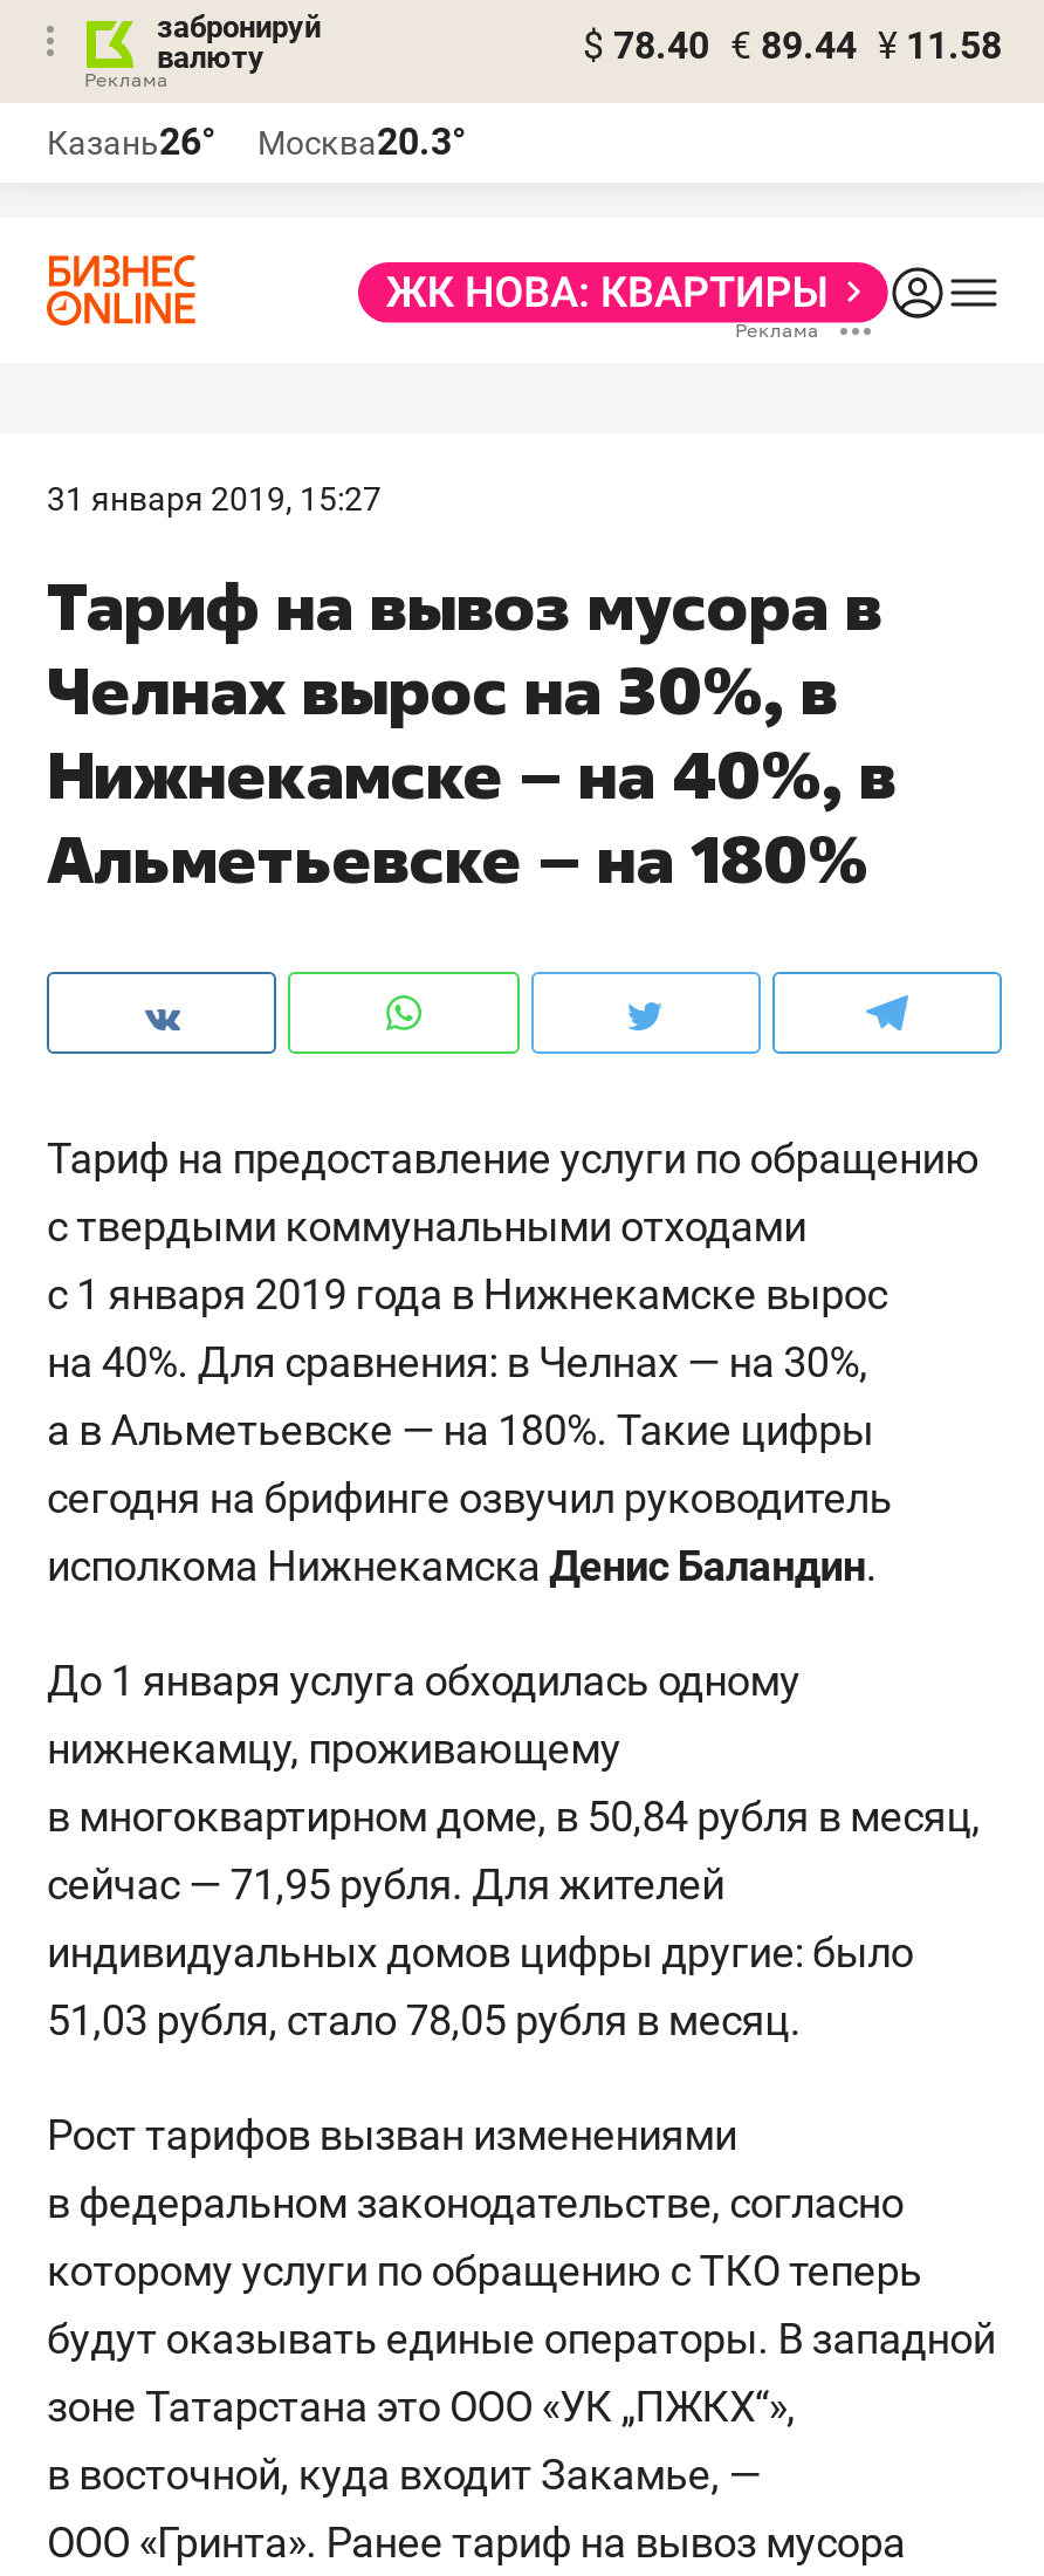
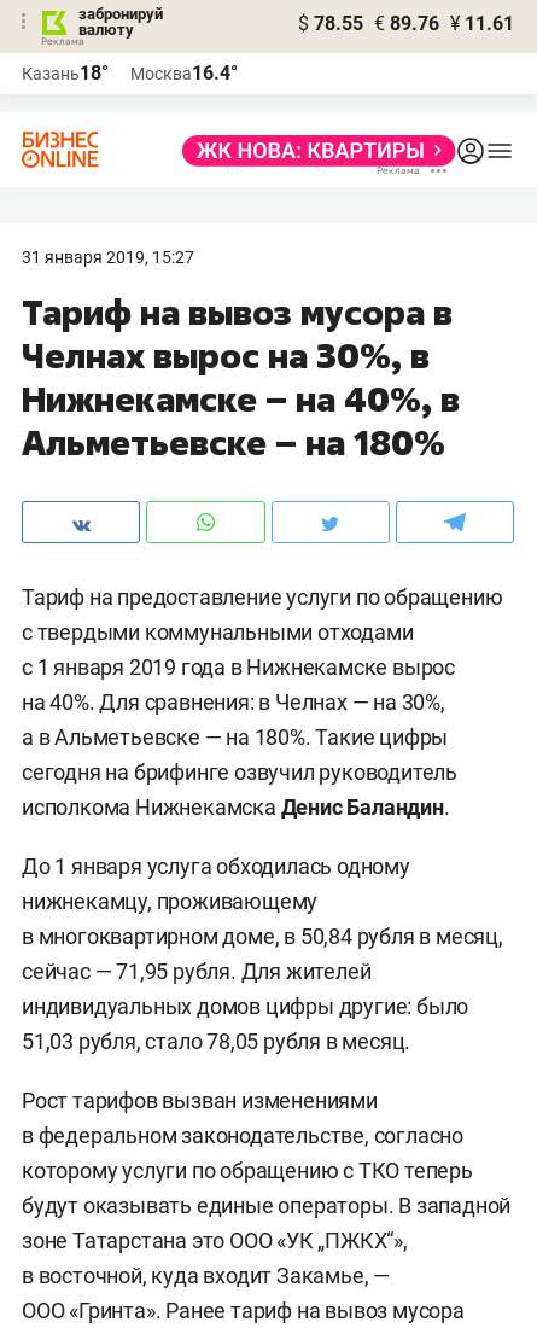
[583,23,1002,68] $ 78.40 € 89.44 ¥ 11.58 -> [298,12,514,35] $ 78.55 € 89.76 ¥ 11.61
[47,119,215,164] Казань26° -> [22,62,109,85] Казань18°
[257,119,466,164] Москва20.3° -> [130,62,238,85] Москва16.4°

